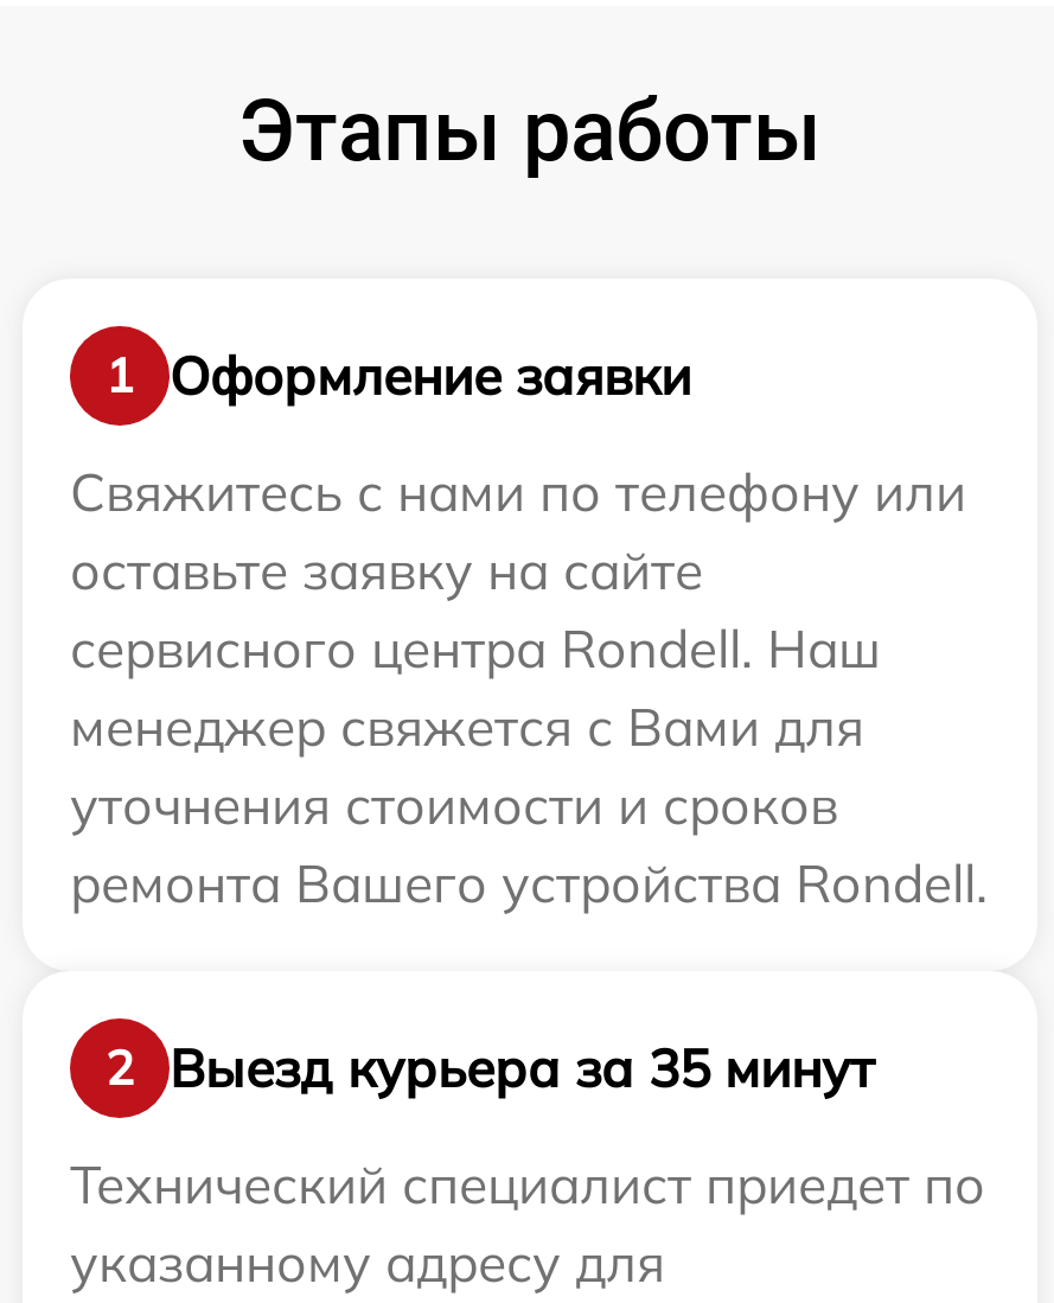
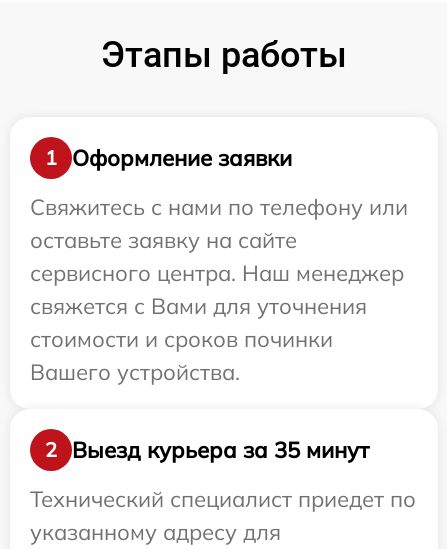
[70,615,988,916] сервисного центра Rondell. Наш | менеджер свяжется с Вами для | уточнения стоимости и сроков | ремонта Вашего устройства Rondell. -> [30,259,404,386] сервисного центра. Наш менеджер | свяжется с Вами для уточнения | стоимости и сроков починки | Вашего устройства.

